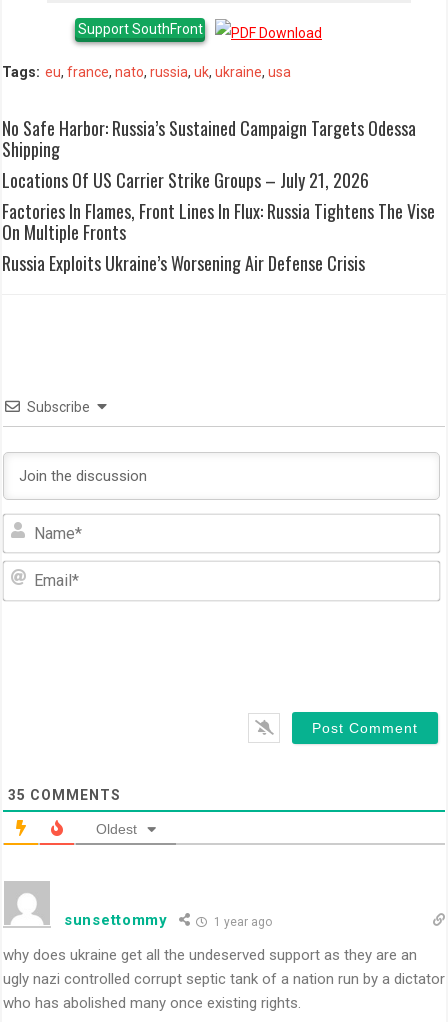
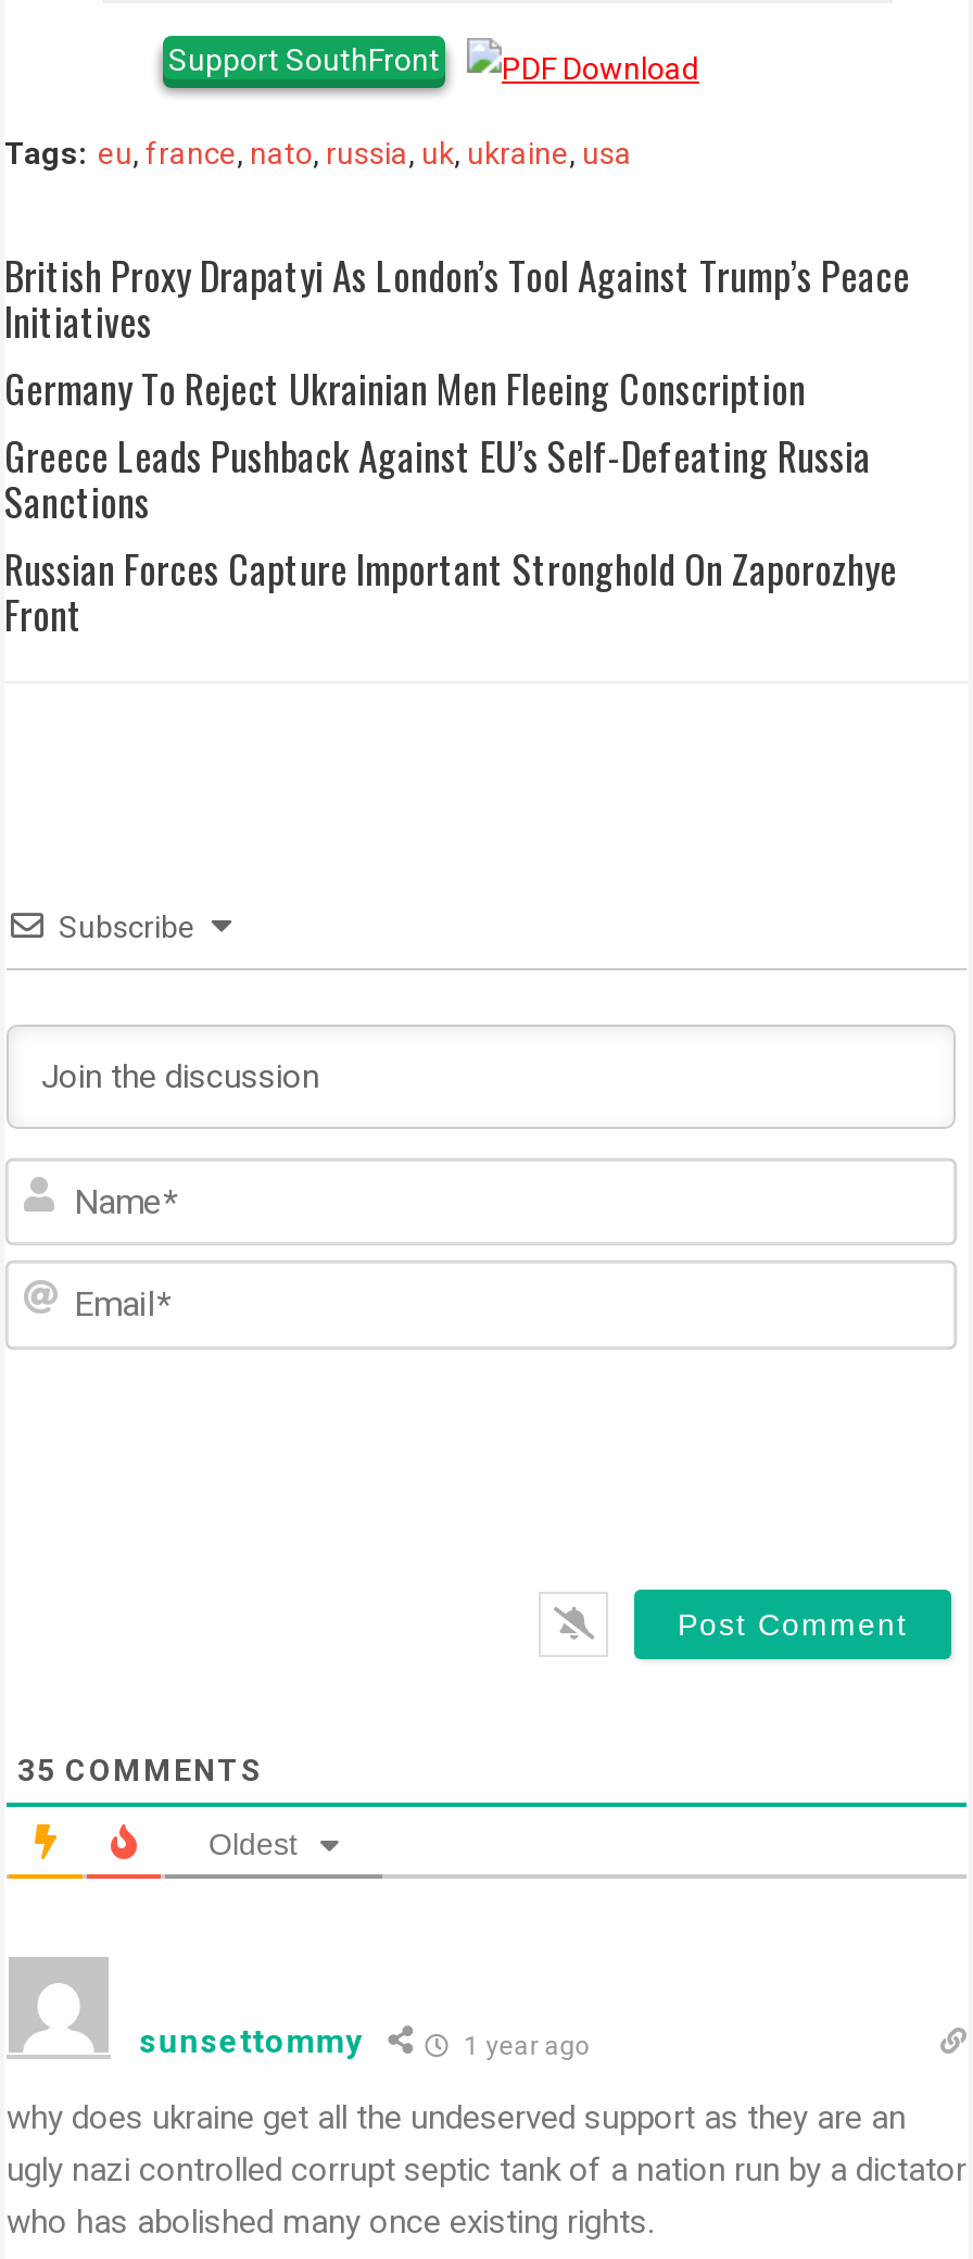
[2,115,435,276] No Safe Harbor: Russia’s Sustained Campaign Targets Odessa | Shipping | Locations Of US Carrier Strike Groups – July 21, 2026 | Factories In Flames, Front Lines In Flux: Russia Tightens The Vise | On Multiple Fronts | Russia Exploits Ukraine’s Worsening Air Defense Crisis -> [4,247,910,642] British Proxy Drapatyi As London’s Tool Against Trump’s Peace | Initiatives | Germany To Reject Ukrainian Men Fleeing Conscription | Greece Leads Pushback Against EU’s Self-Defeating Russia | Sanctions | Russian Forces Capture Important Stronghold On Zaporozhye | Front

